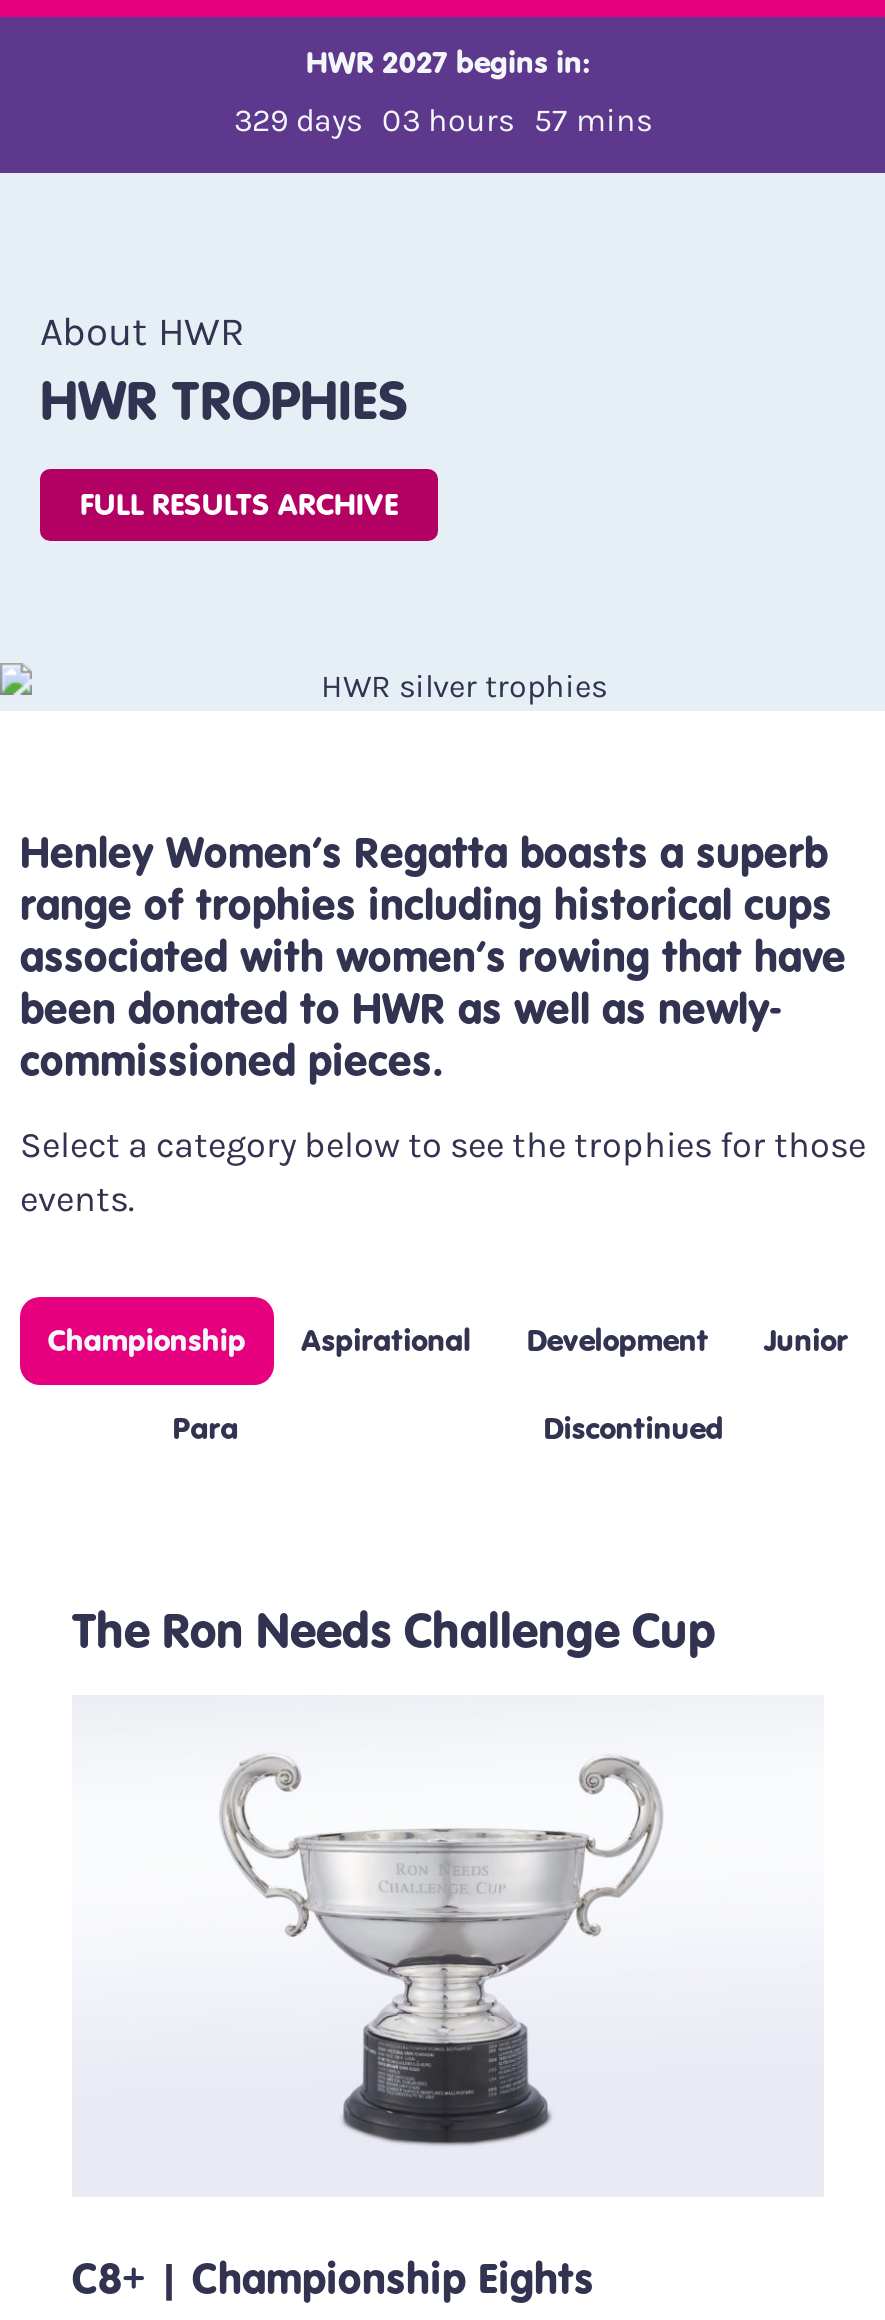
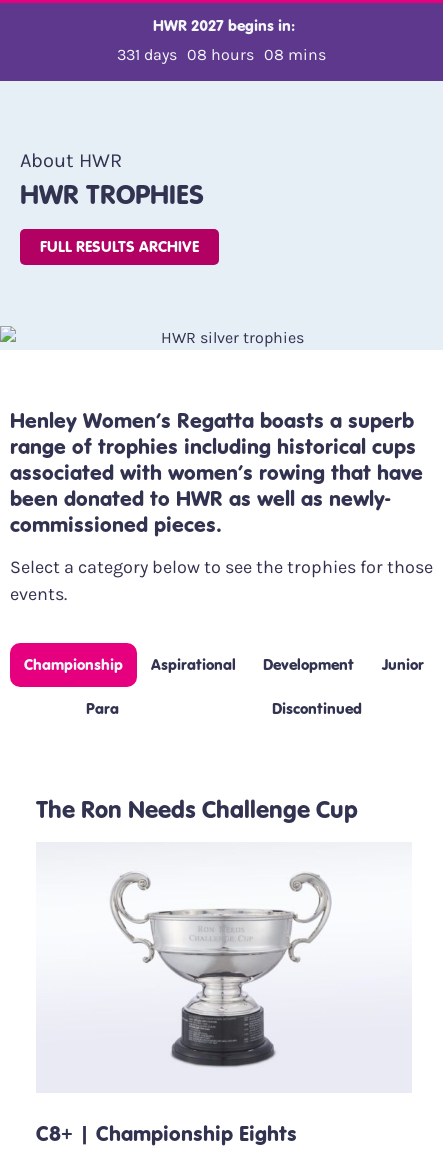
[234,101,652,139] 329 days 03 hours 57 mins -> [117,45,326,64] 331 days 08 hours 08 mins

